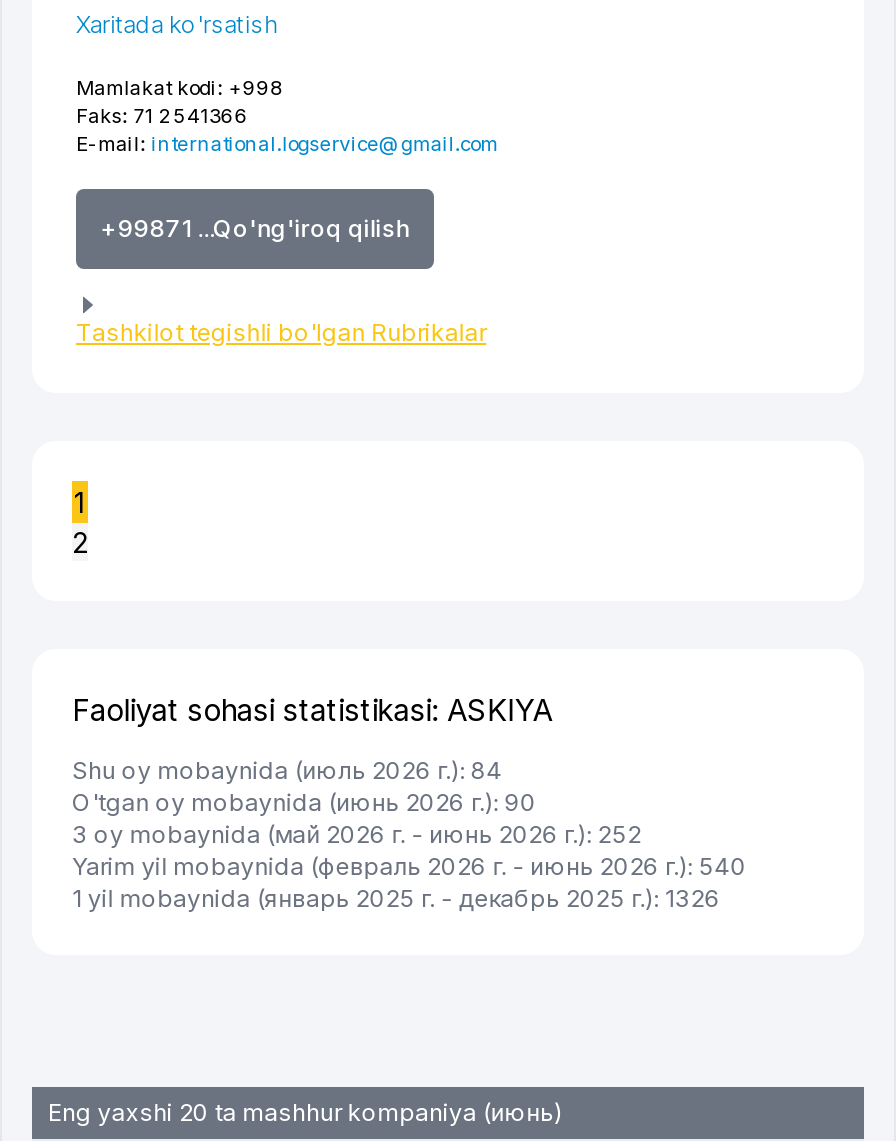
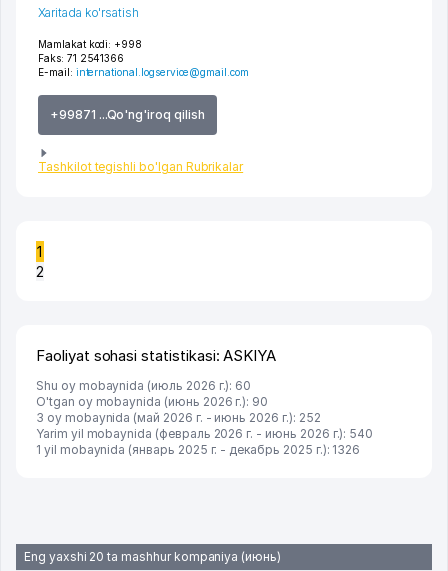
[72,756,502,786] Shu oy mobaynida (июль 2026 г.): 84 -> [36,378,251,393] Shu oy mobaynida (июль 2026 г.): 60

